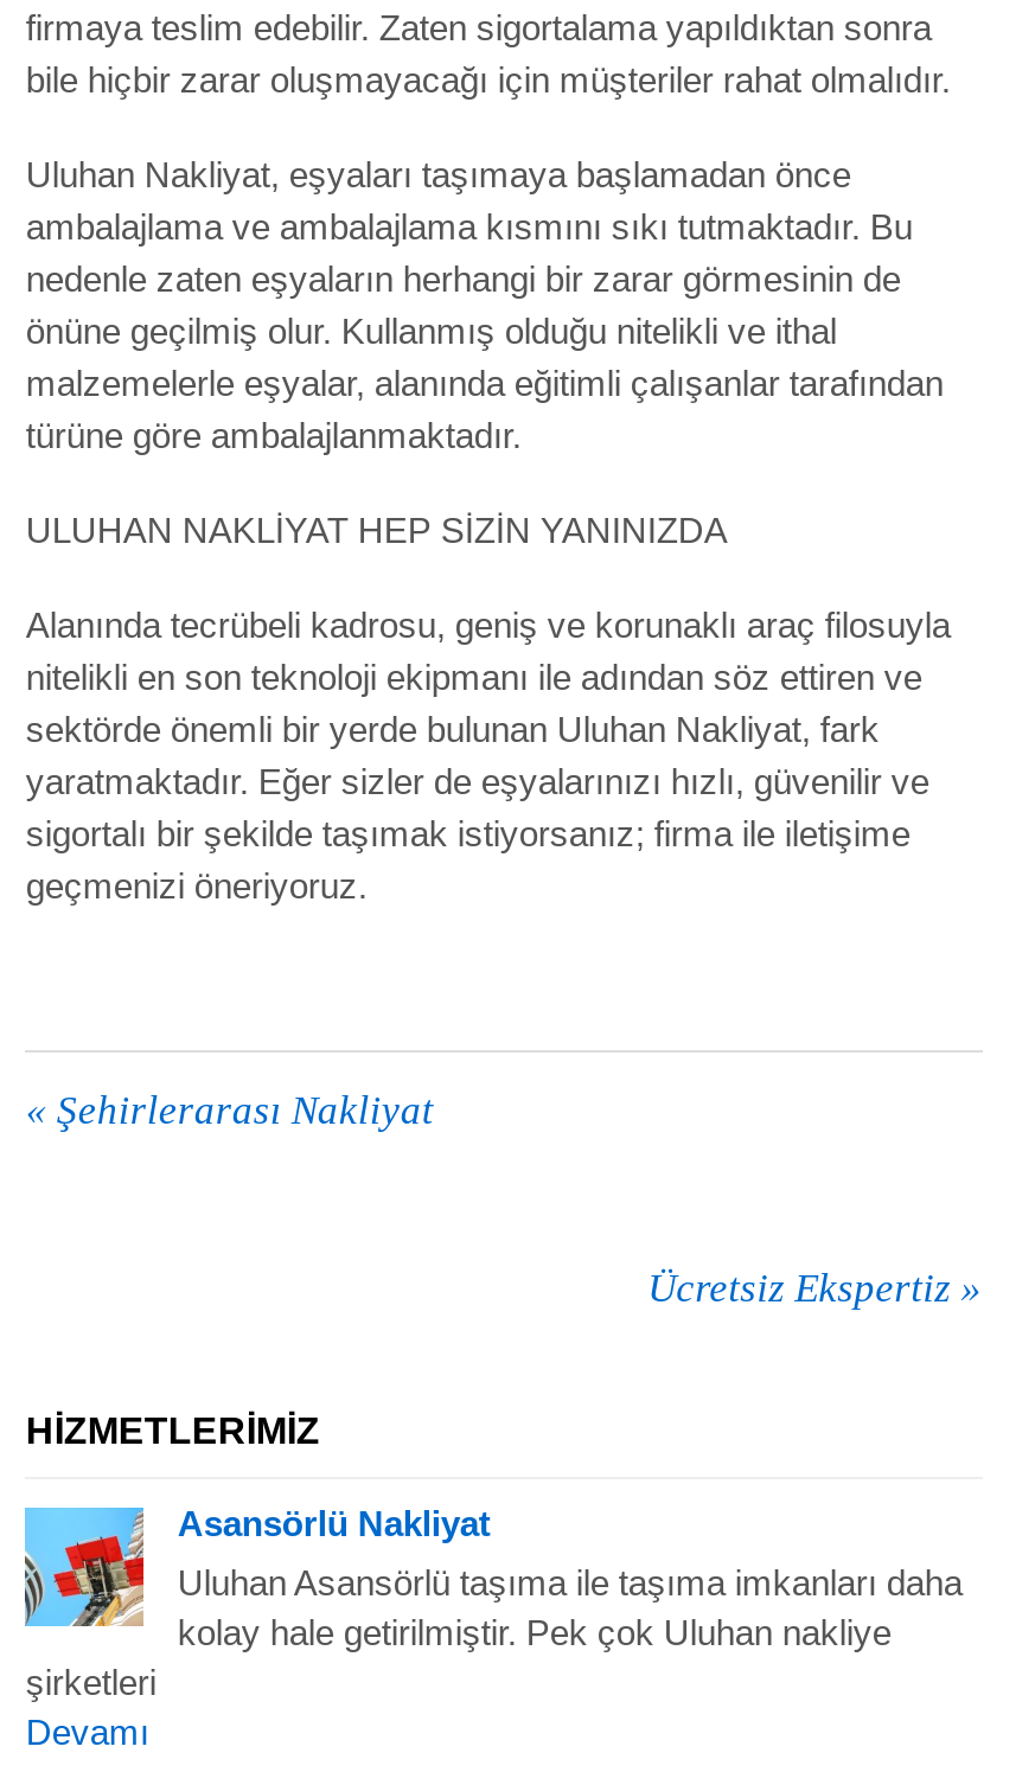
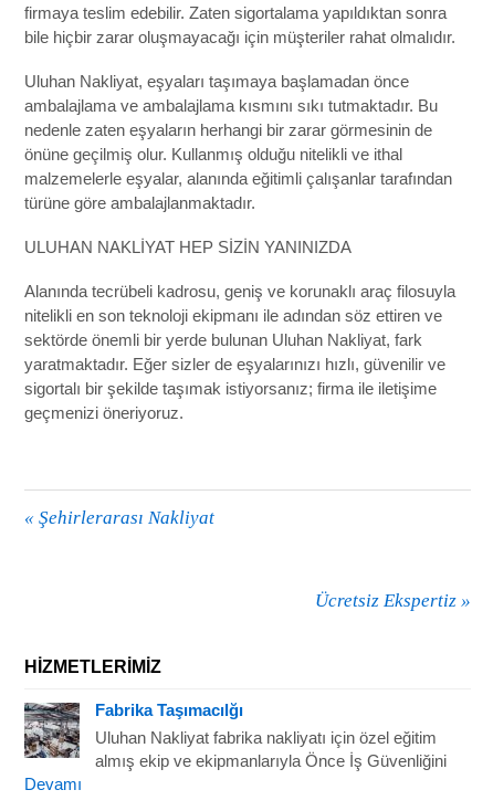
[23,1503,491,1629] [image] | Asansörlü Nakliyat -> [23,700,244,742] [image] | Fabrika Taşımacılğı
[26,1562,962,1702] Uluhan Asansörlü taşıma ile taşıma imkanları daha | kolay hale getirilmiştir. Pek çok Uluhan nakliye | şirketleri -> [96,728,447,770] Uluhan Nakliyat fabrika nakliyatı için özel eğitim | almış ekip ve ekipmanlarıyla Önce İş Güvenliğini

